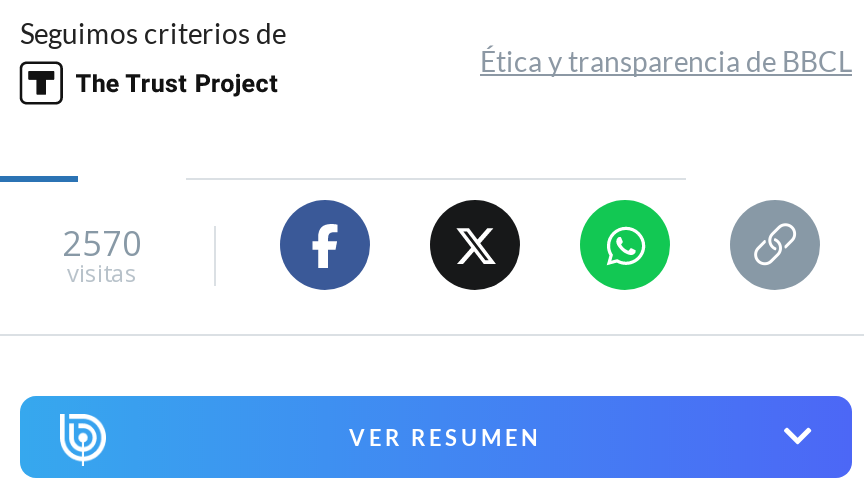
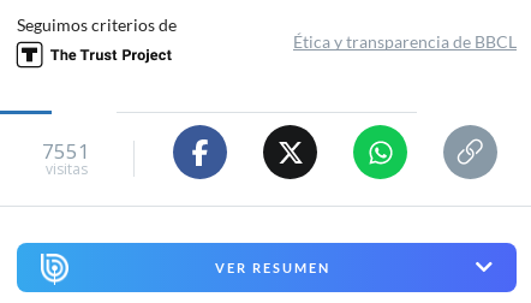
[62,219,142,265] 2570 -> [42,137,90,164] 7551

